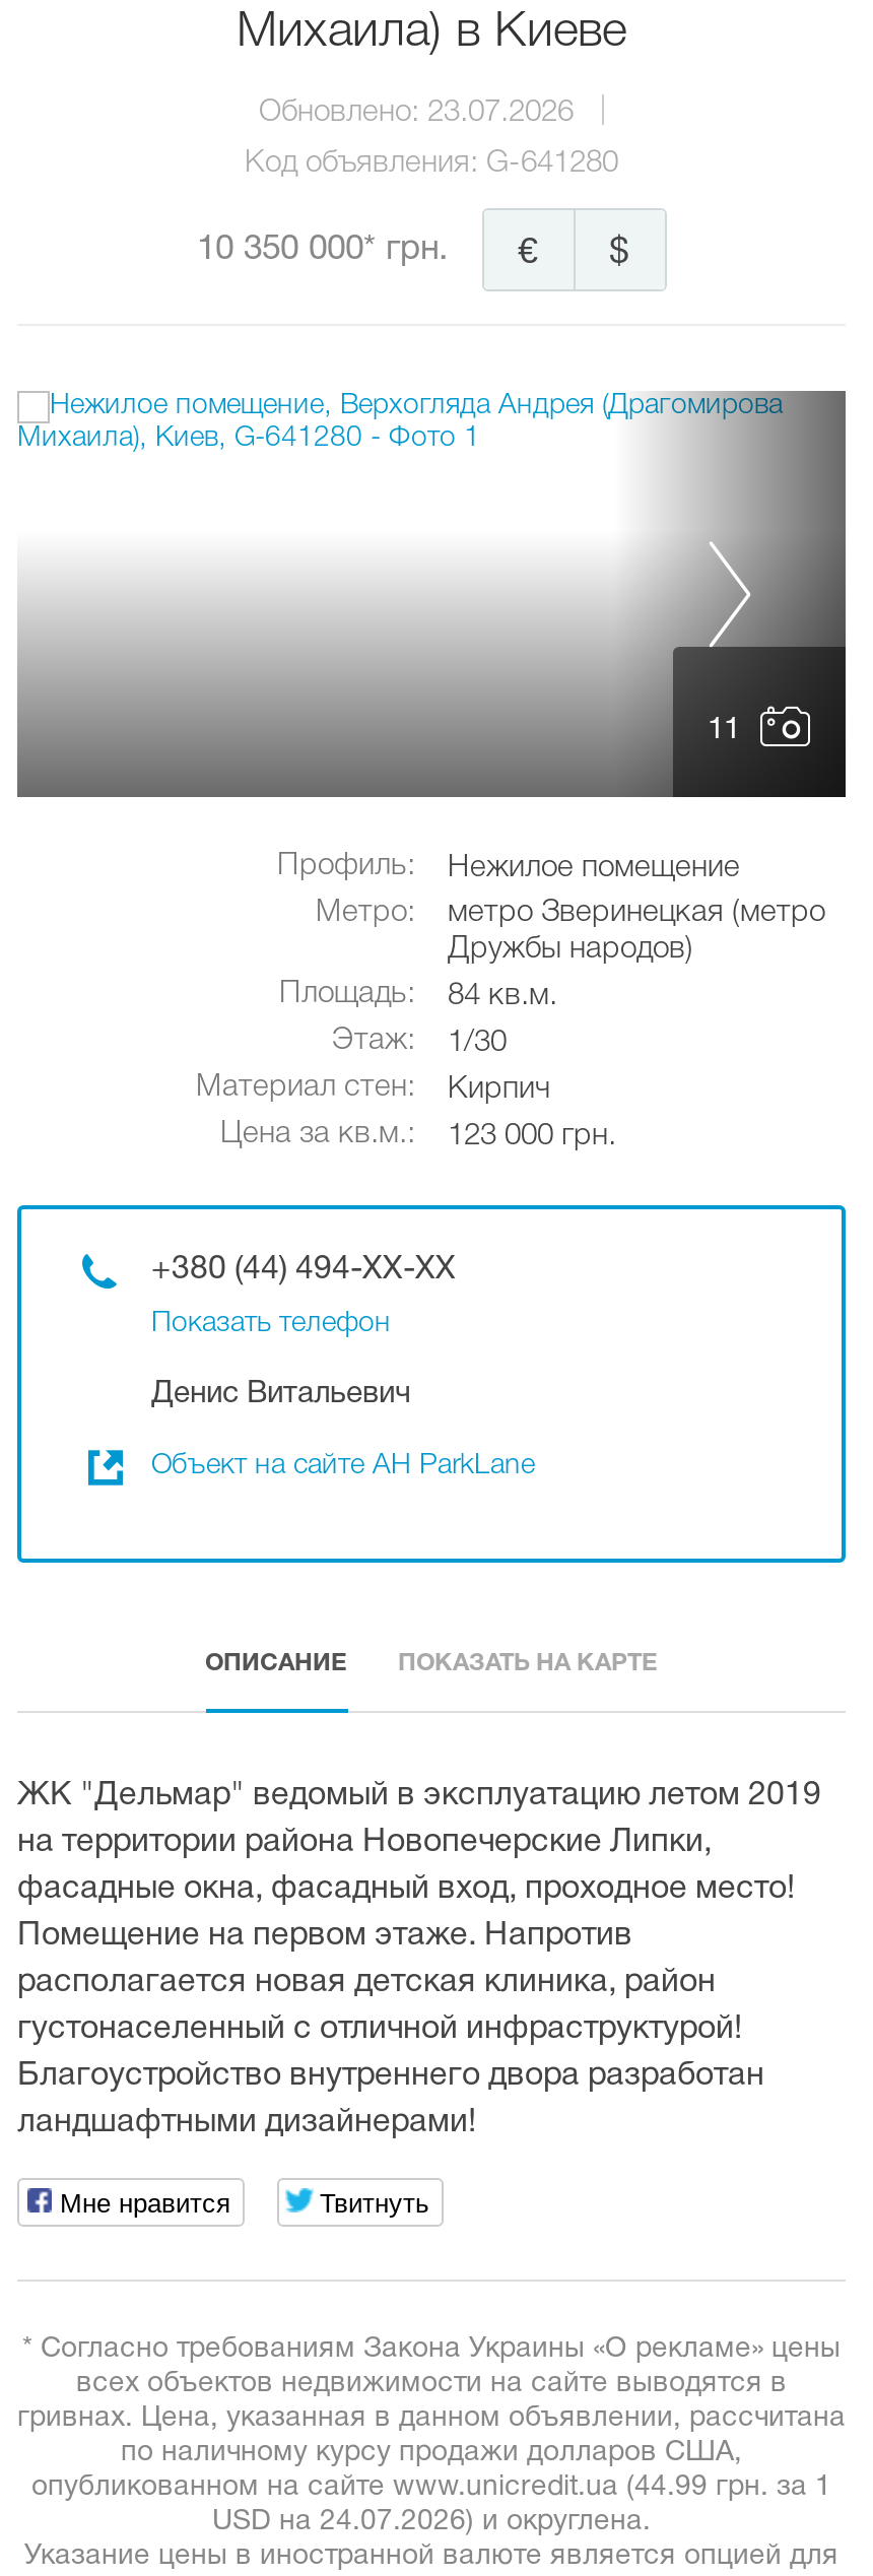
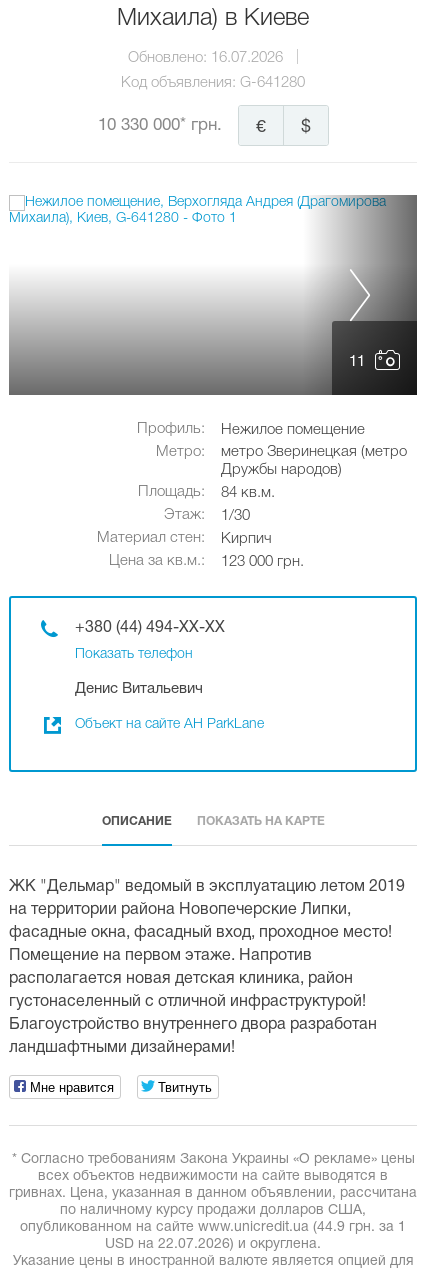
[259,98,574,127] Обновлено: 23.07.2026 -> [128,51,283,65] Обновлено: 16.07.2026
[197,234,449,264] 10 350 000* грн. -> [97,117,221,132] 10 330 000* грн.
[31,2474,831,2501] опубликованном на сайте www.unicredit.ua (44.99 грн. за 1 -> [20,1221,406,1234] опубликованном на сайте www.unicredit.ua (44.9 грн. за 1
[212,2509,651,2535] USD на 24.07.2026) и округлена. -> [105,1238,321,1251] USD на 22.07.2026) и округлена.

